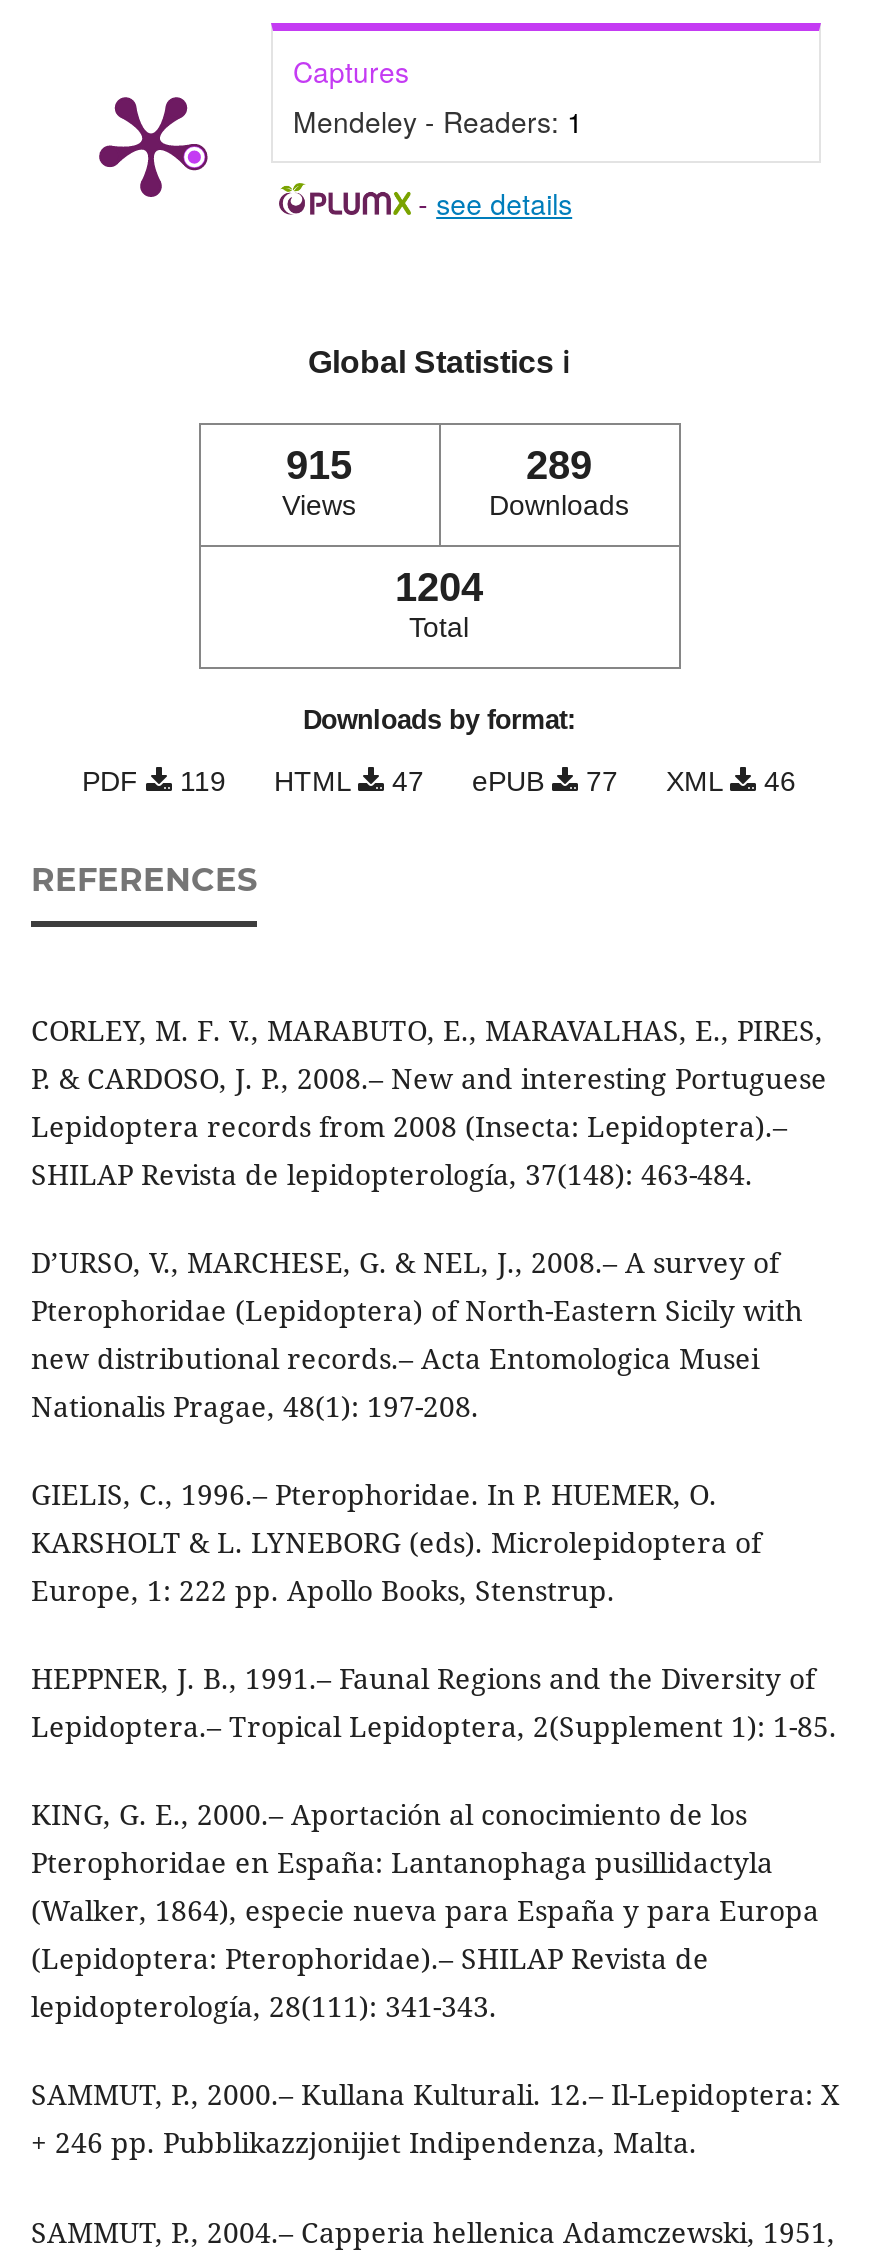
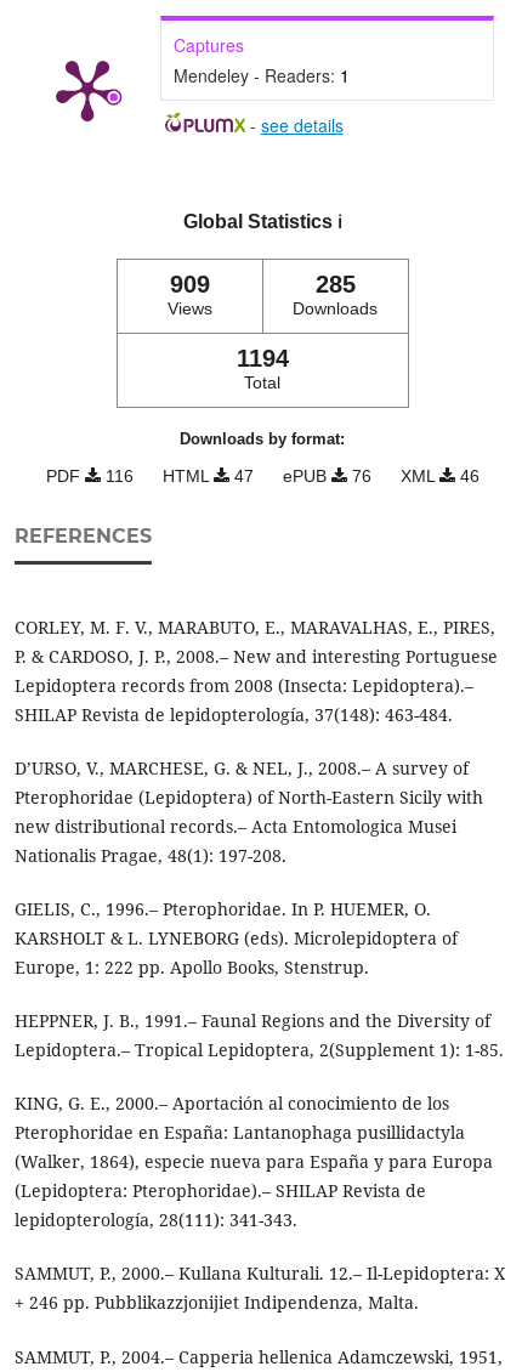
[286,444,352,488] 915 -> [169,271,209,298] 909
[526,444,592,488] 289 -> [315,271,355,298] 285
[395,566,483,610] 1204 -> [236,345,288,372] 1194
[172,766,226,798] 119 -> [100,467,133,486] 116
[578,766,618,798] 77 -> [347,467,371,486] 76

